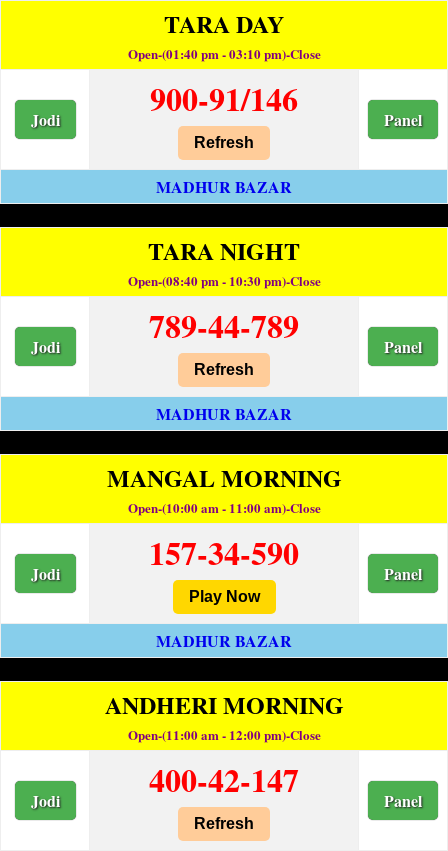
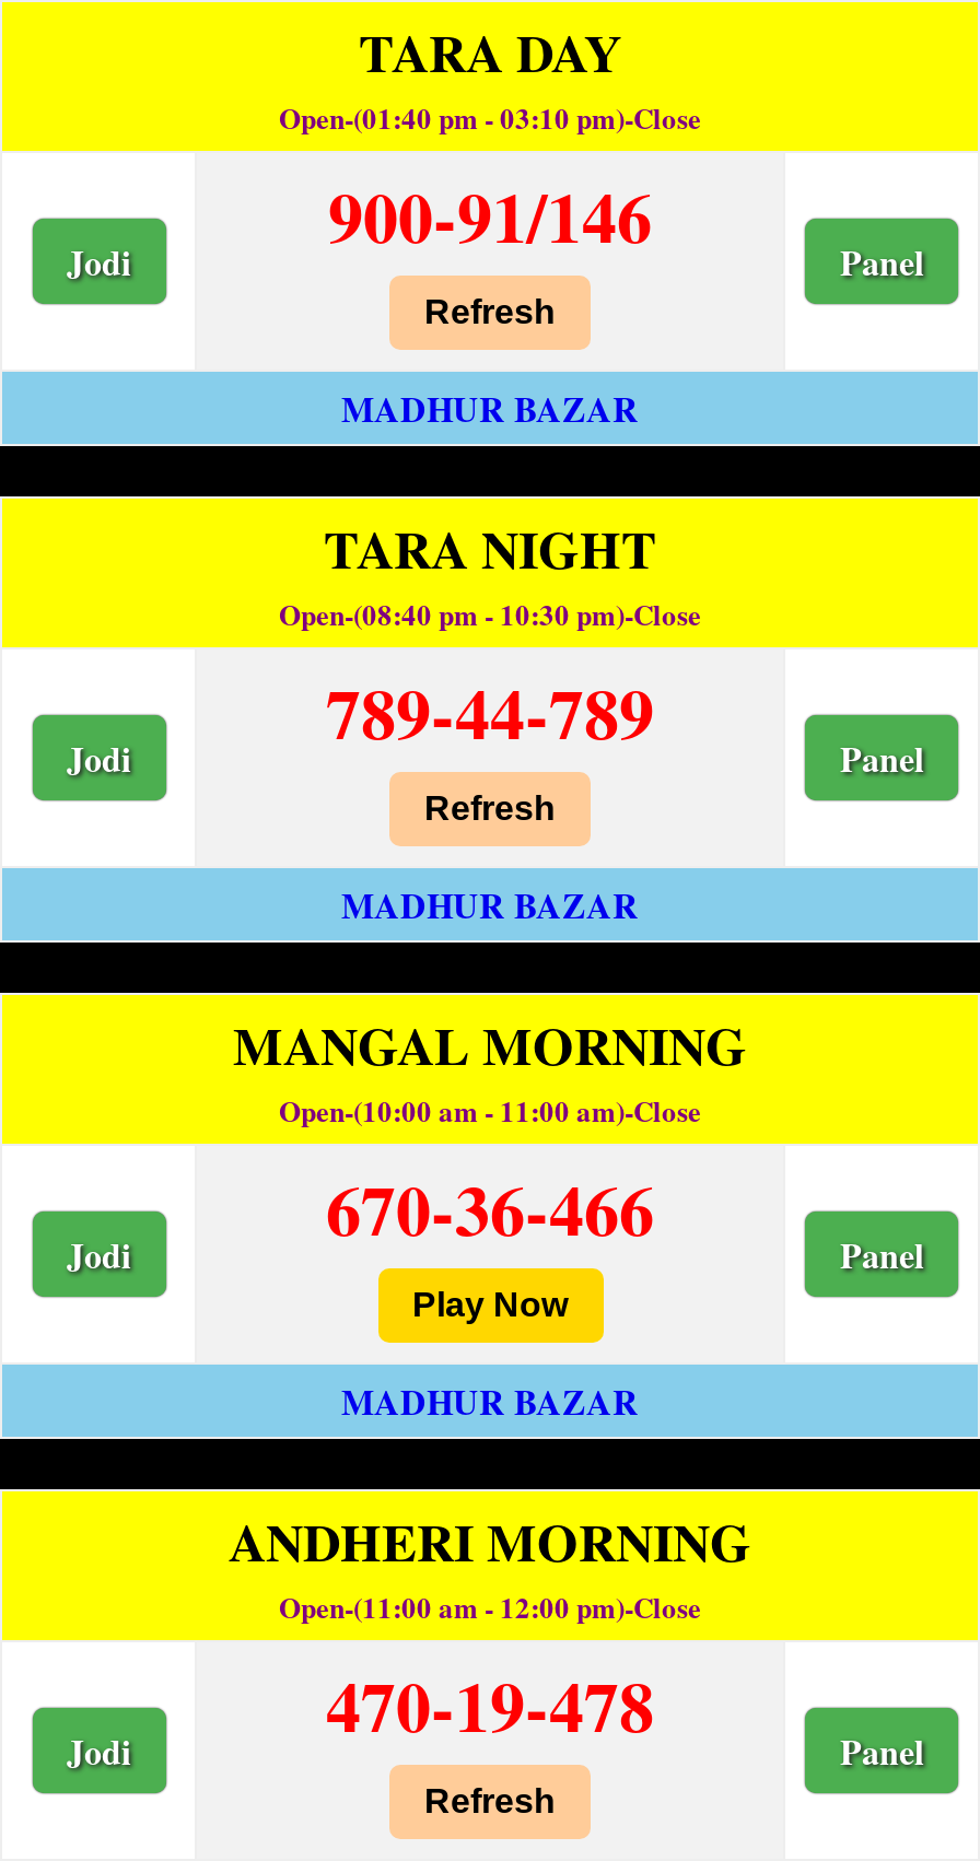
[149,529,299,576] 157-34-590 -> [326,1156,654,1259] 670-36-466
[149,756,299,803] 400-42-147 -> [326,1653,654,1756] 470-19-478

